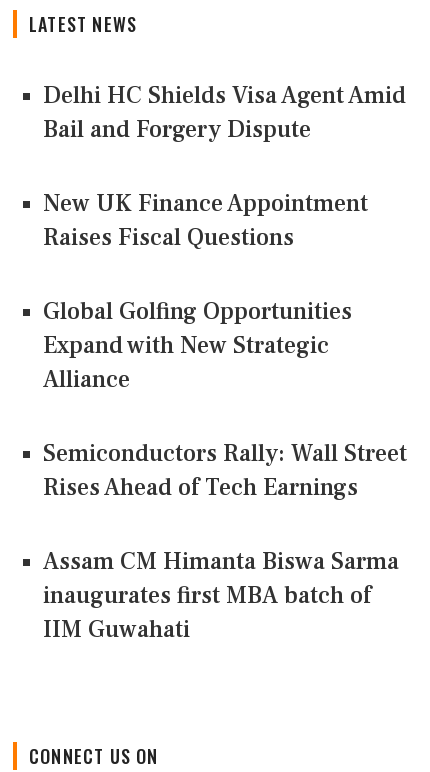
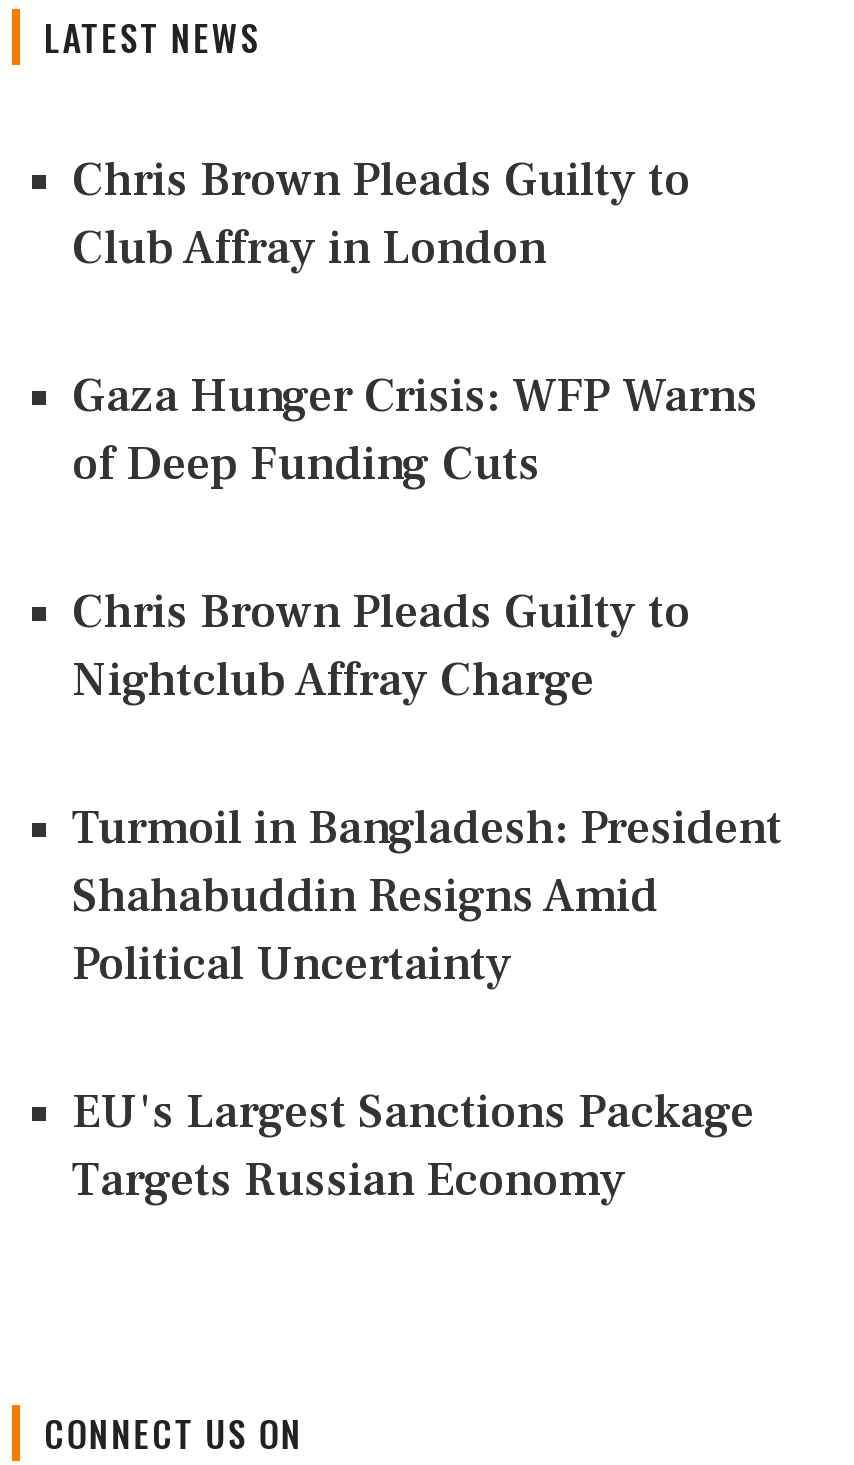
[43,80,406,145] Delhi HC Shields Visa Agent Amid | Bail and Forgery Dispute -> [72,150,690,280] Chris Brown Pleads Guilty to | Club Affray in London
[43,188,368,253] New UK Finance Appointment | Raises Fiscal Questions -> [72,366,758,496] Gaza Hunger Crisis: WFP Warns | of Deep Funding Cuts
[43,296,352,395] Global Golfing Opportunities | Expand with New Strategic | Alliance -> [72,582,690,712] Chris Brown Pleads Guilty to | Nightclub Affray Charge
[43,438,407,503] Semiconductors Rally: Wall Street | Rises Ahead of Tech Earnings -> [72,798,782,996] Turmoil in Bangladesh: President | Shahabuddin Resigns Amid | Political Uncertainty
[43,546,399,645] Assam CM Himanta Biswa Sarma | inaugurates first MBA batch of | IIM Guwahati -> [72,1082,754,1212] EU's Largest Sanctions Package | Targets Russian Economy

